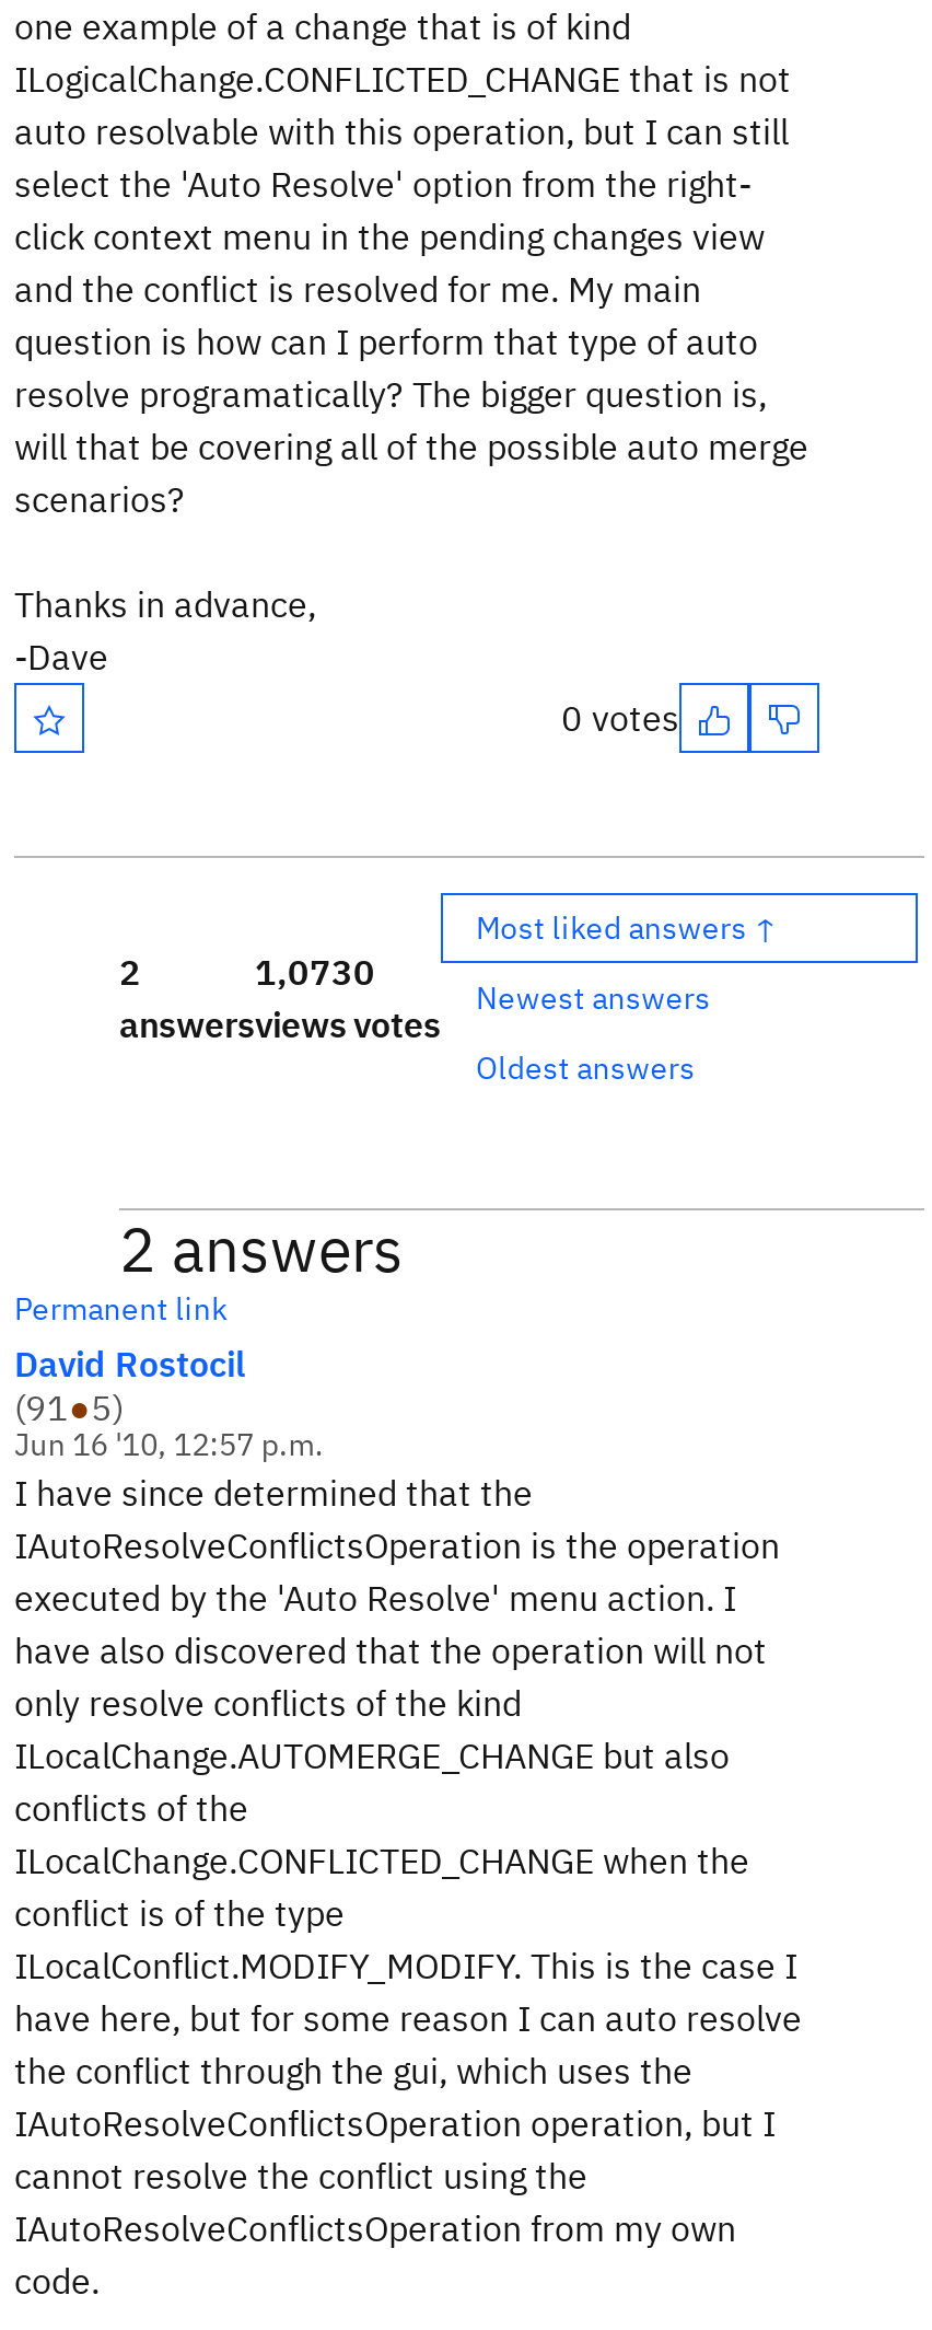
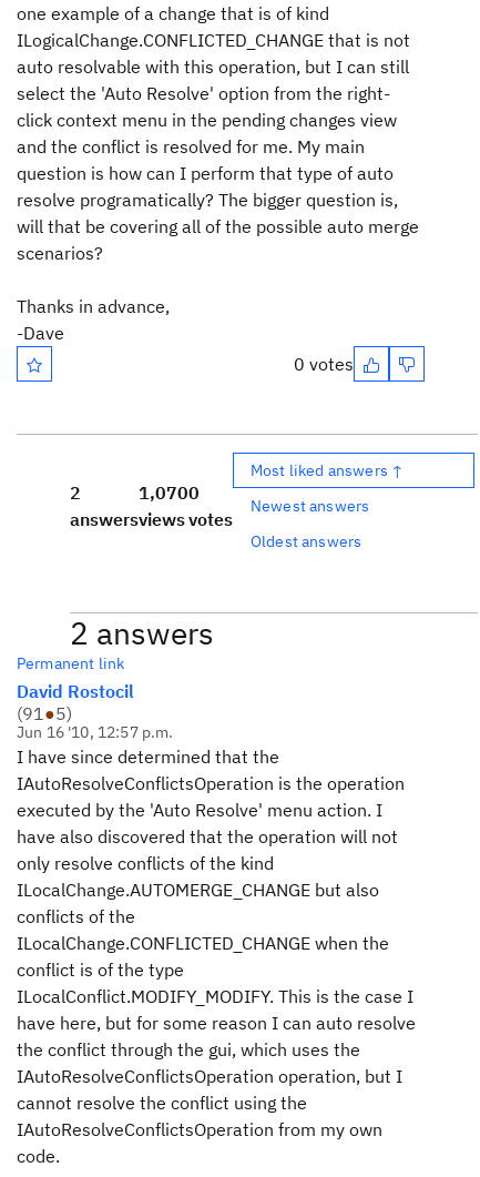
[255,950,375,994] 1,073 0 -> [139,481,200,504] 1,070 0

